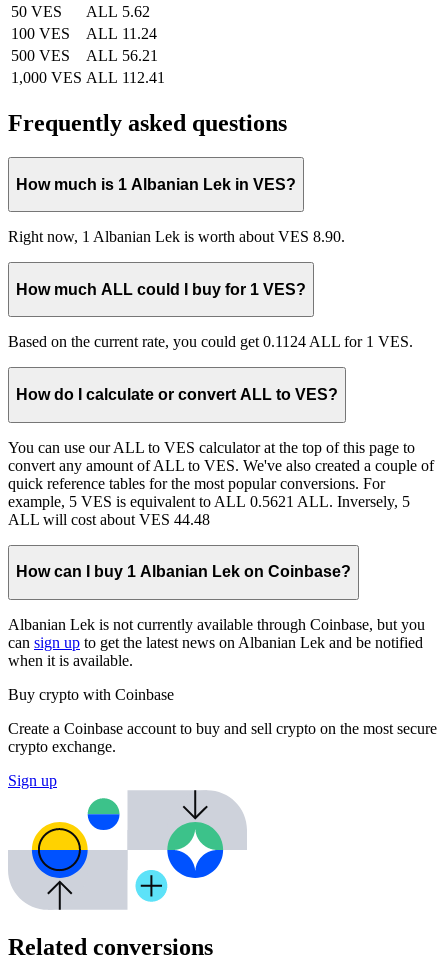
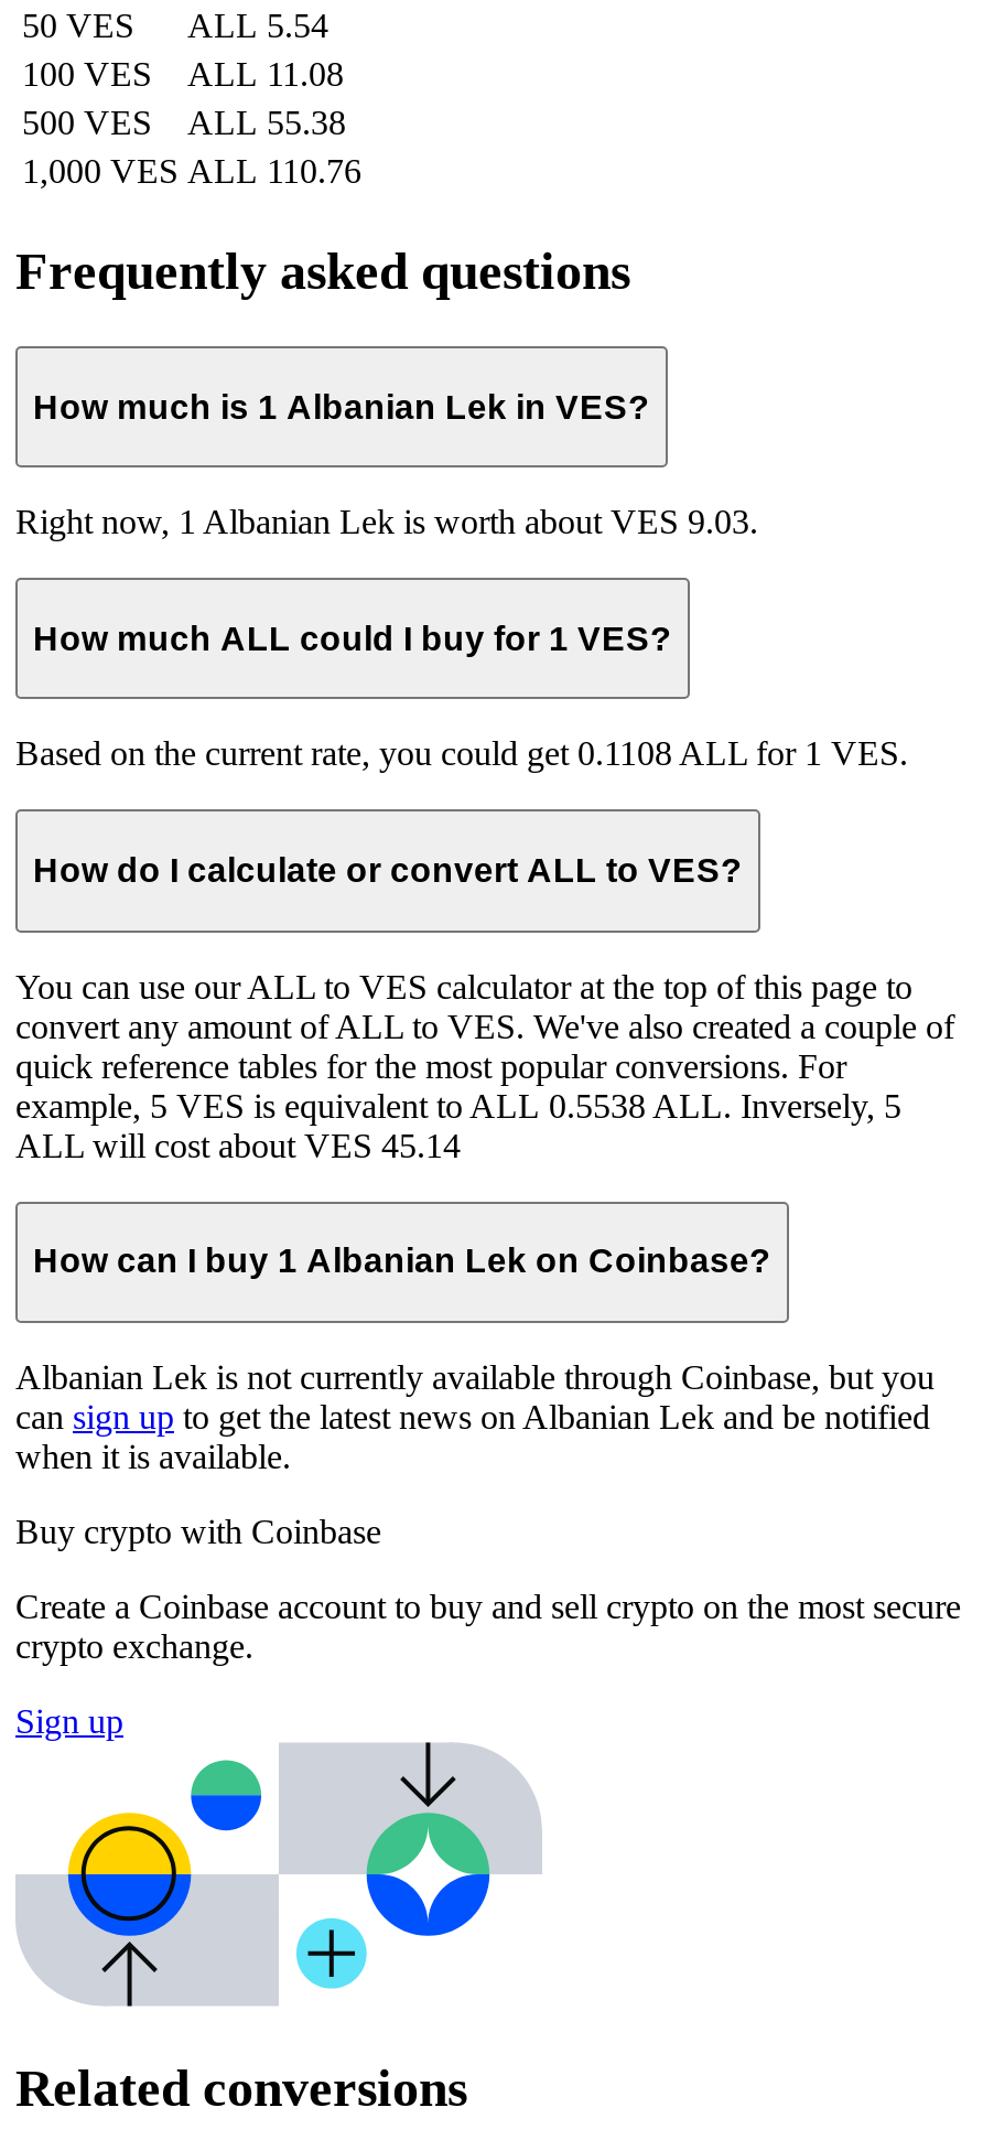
[11,3,150,20] 50 VES ALL 5.62 -> [22,7,328,45] 50 VES ALL 5.54
[11,25,157,42] 100 VES ALL 11.24 -> [22,56,344,93] 100 VES ALL 11.08
[11,47,158,64] 500 VES ALL 56.21 -> [22,104,346,142] 500 VES ALL 55.38
[11,69,165,86] 1,000 VES ALL 112.41 -> [22,153,361,190] 1,000 VES ALL 110.76
[8,228,345,245] Right now, 1 Albanian Lek is worth about VES 8.90. -> [15,503,758,541] Right now, 1 Albanian Lek is worth about VES 9.03.
[8,333,413,350] Based on the current rate, you could get 0.1124 ALL for 1 VES. -> [15,735,908,773] Based on the current rate, you could get 0.1108 ALL for 1 VES.
[8,493,410,510] example, 5 VES is equivalent to ALL 0.5621 ALL. Inversely, 5 -> [15,1086,901,1124] example, 5 VES is equivalent to ALL 0.5538 ALL. Inversely, 5
[8,511,210,528] ALL will cost about VES 44.48 -> [15,1126,461,1163] ALL will cost about VES 45.14

